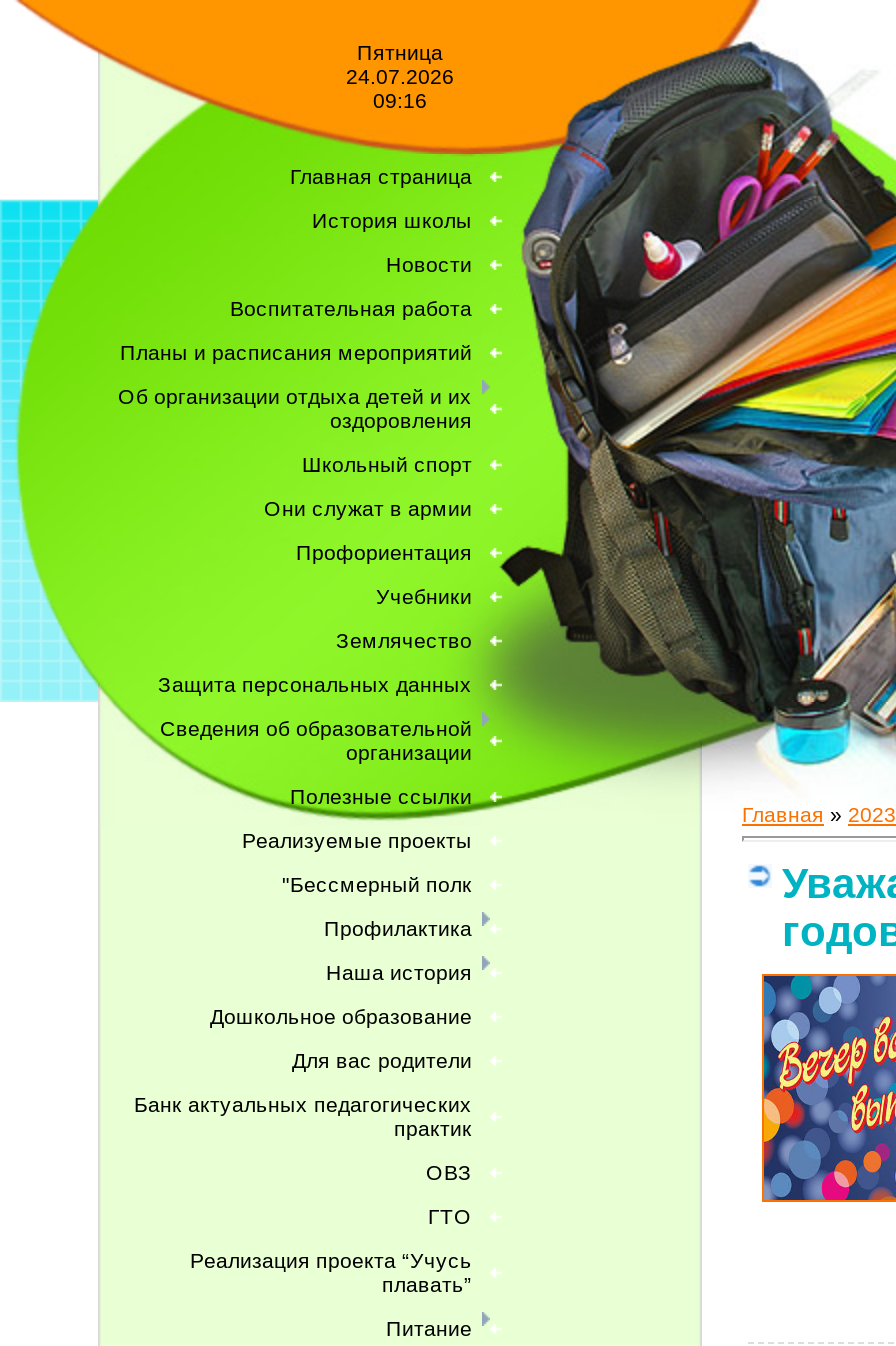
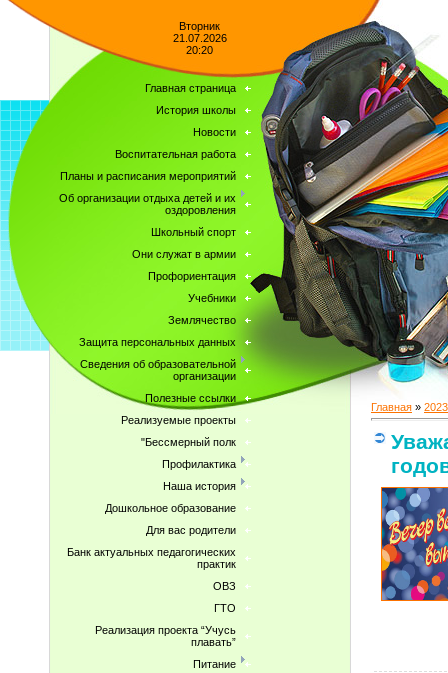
[346,40,454,112] Пятница | 24.07.2026 | 09:16 -> [173,20,227,56] Вторник | 21.07.2026 | 20:20

